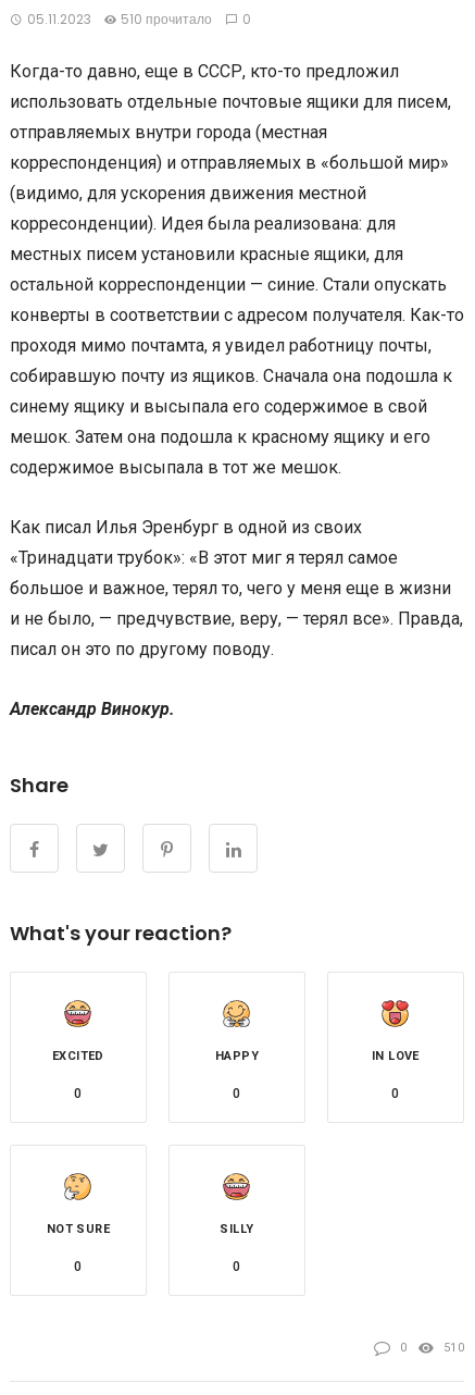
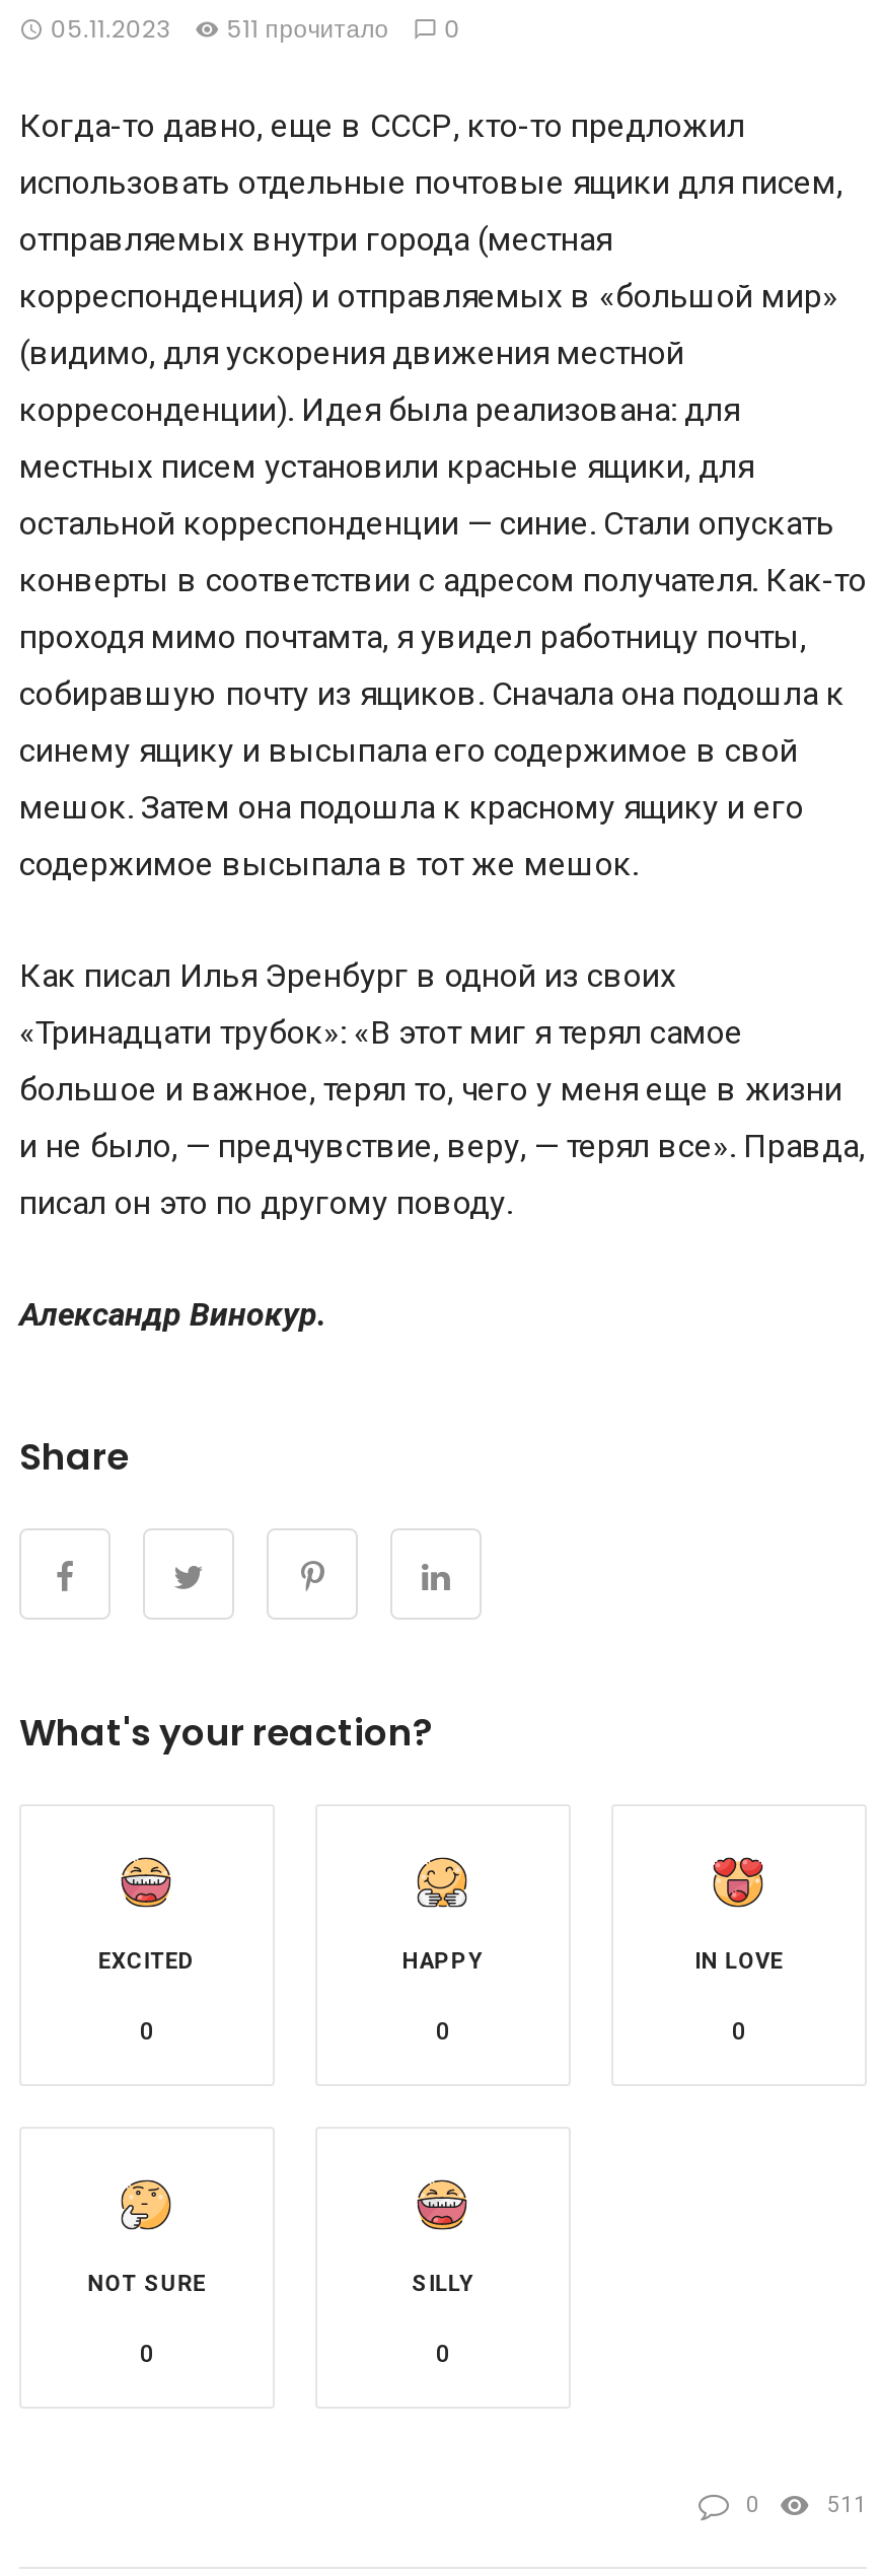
[27,10,251,28] 05.11.2023 510 прочитало 0 -> [51,11,461,46] 05.11.2023 511 прочитало 0
[443,1341,464,1355] 510 -> [827,2493,867,2519] 511

